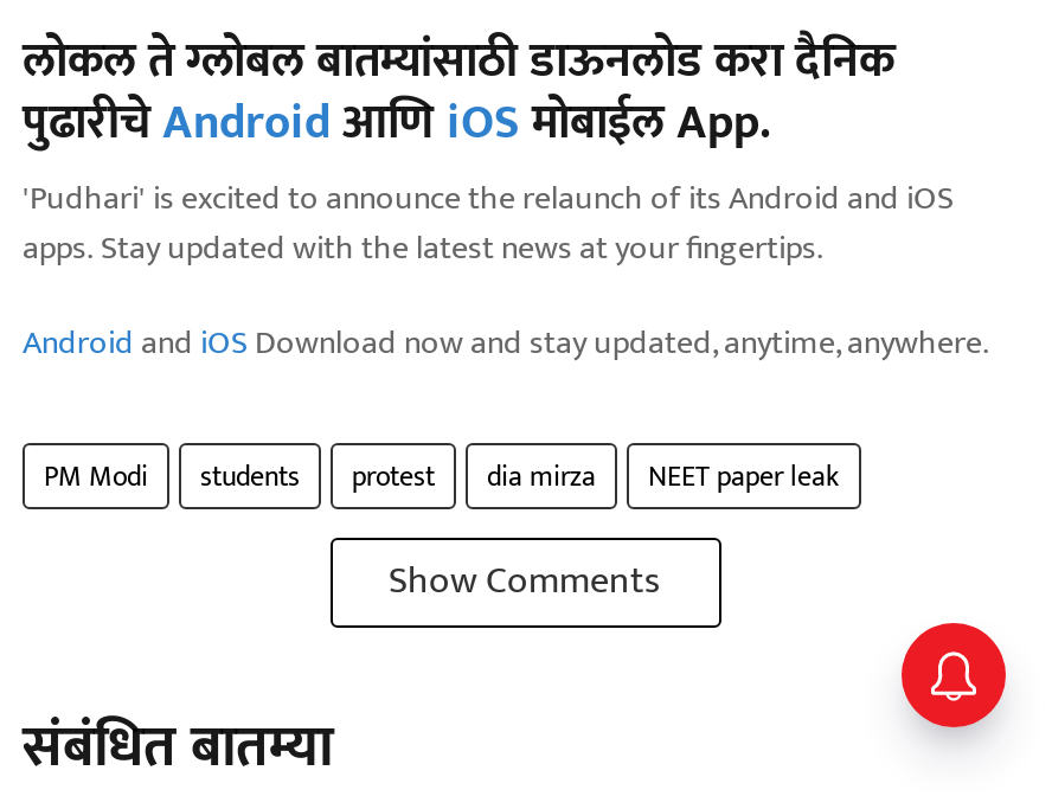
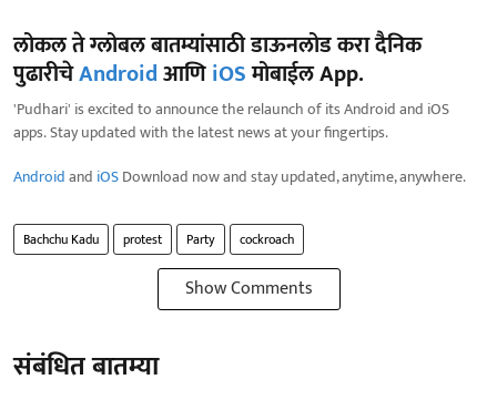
[44,454,300,501] PM Modi | students -> [23,228,99,250] Bachchu Kadu
[487,454,840,501] dia mirza | NEET paper leak -> [186,228,294,250] Party | cockroach
[899,619,1008,745] [image] -> none

